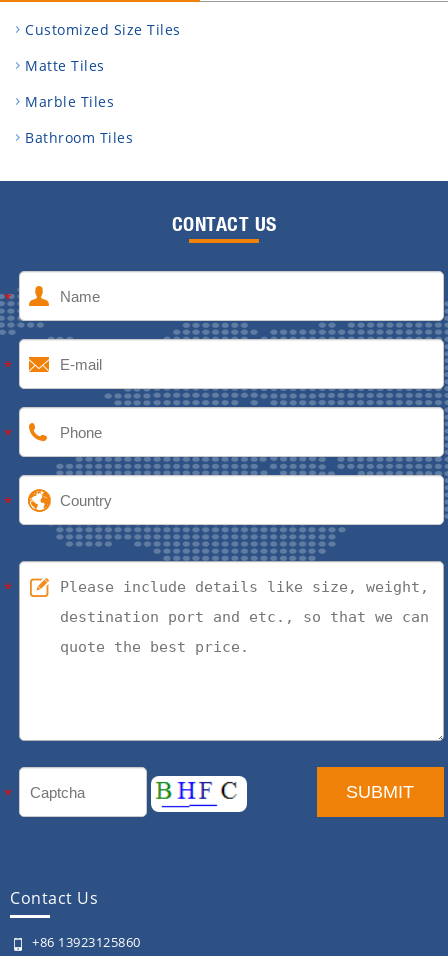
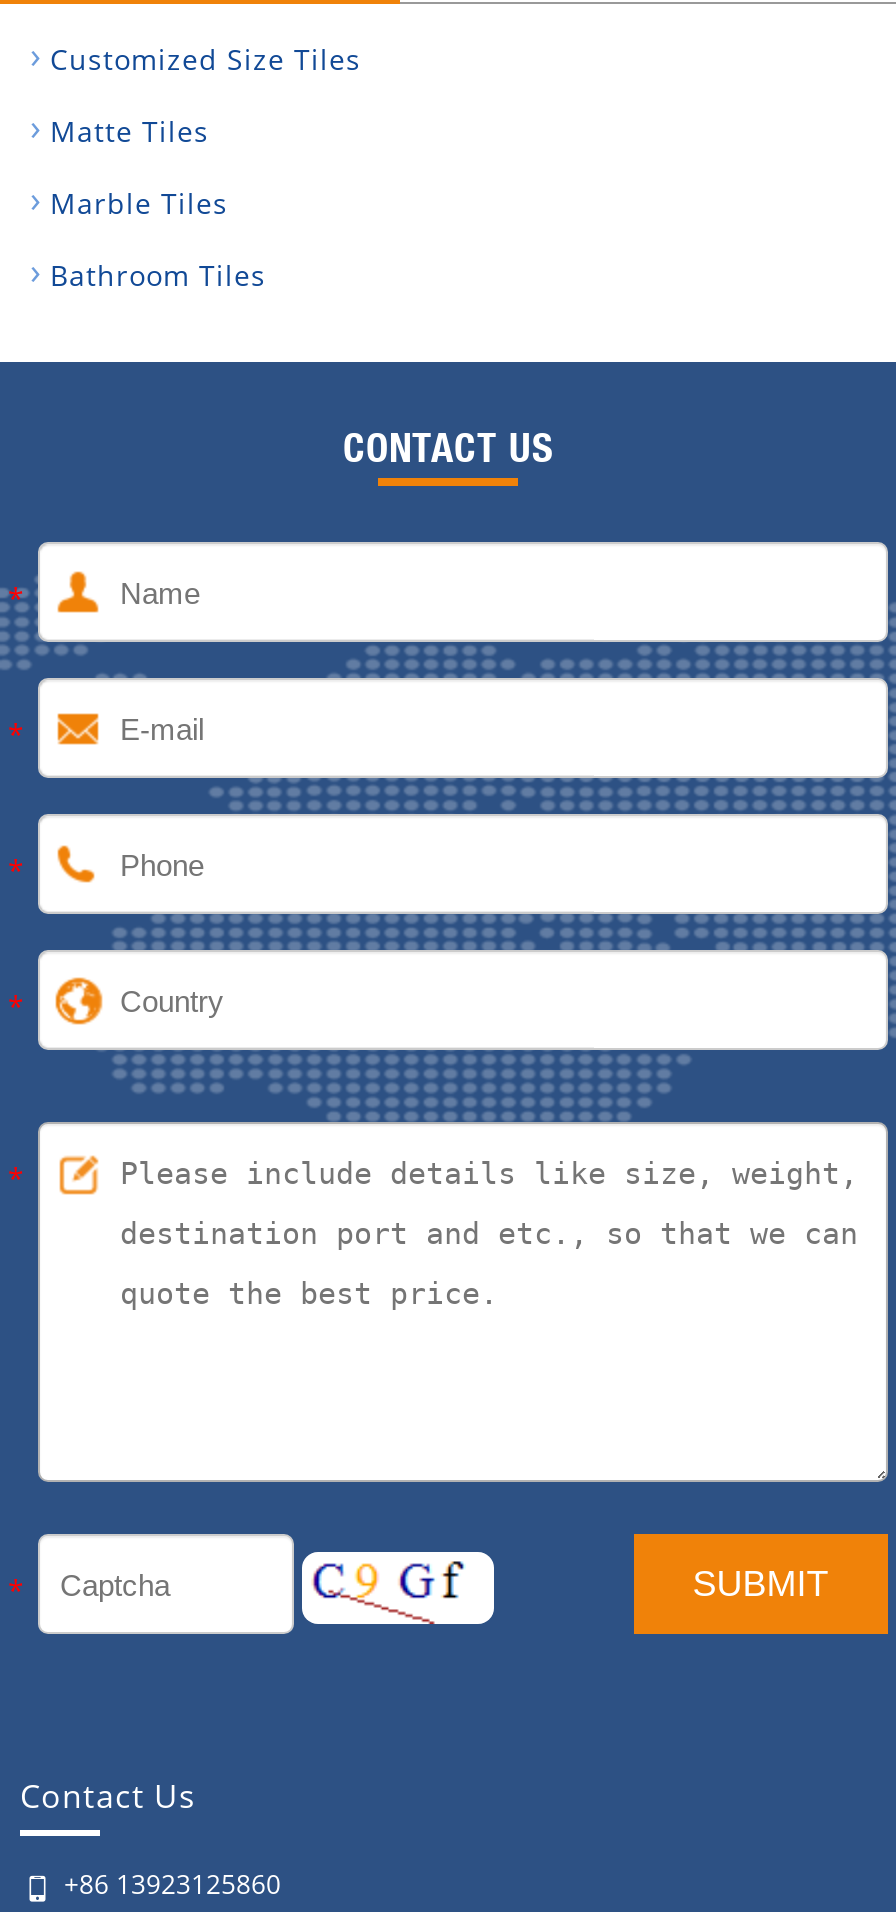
[155,781,238,813] [image] -> [312,1562,474,1626] [image]

